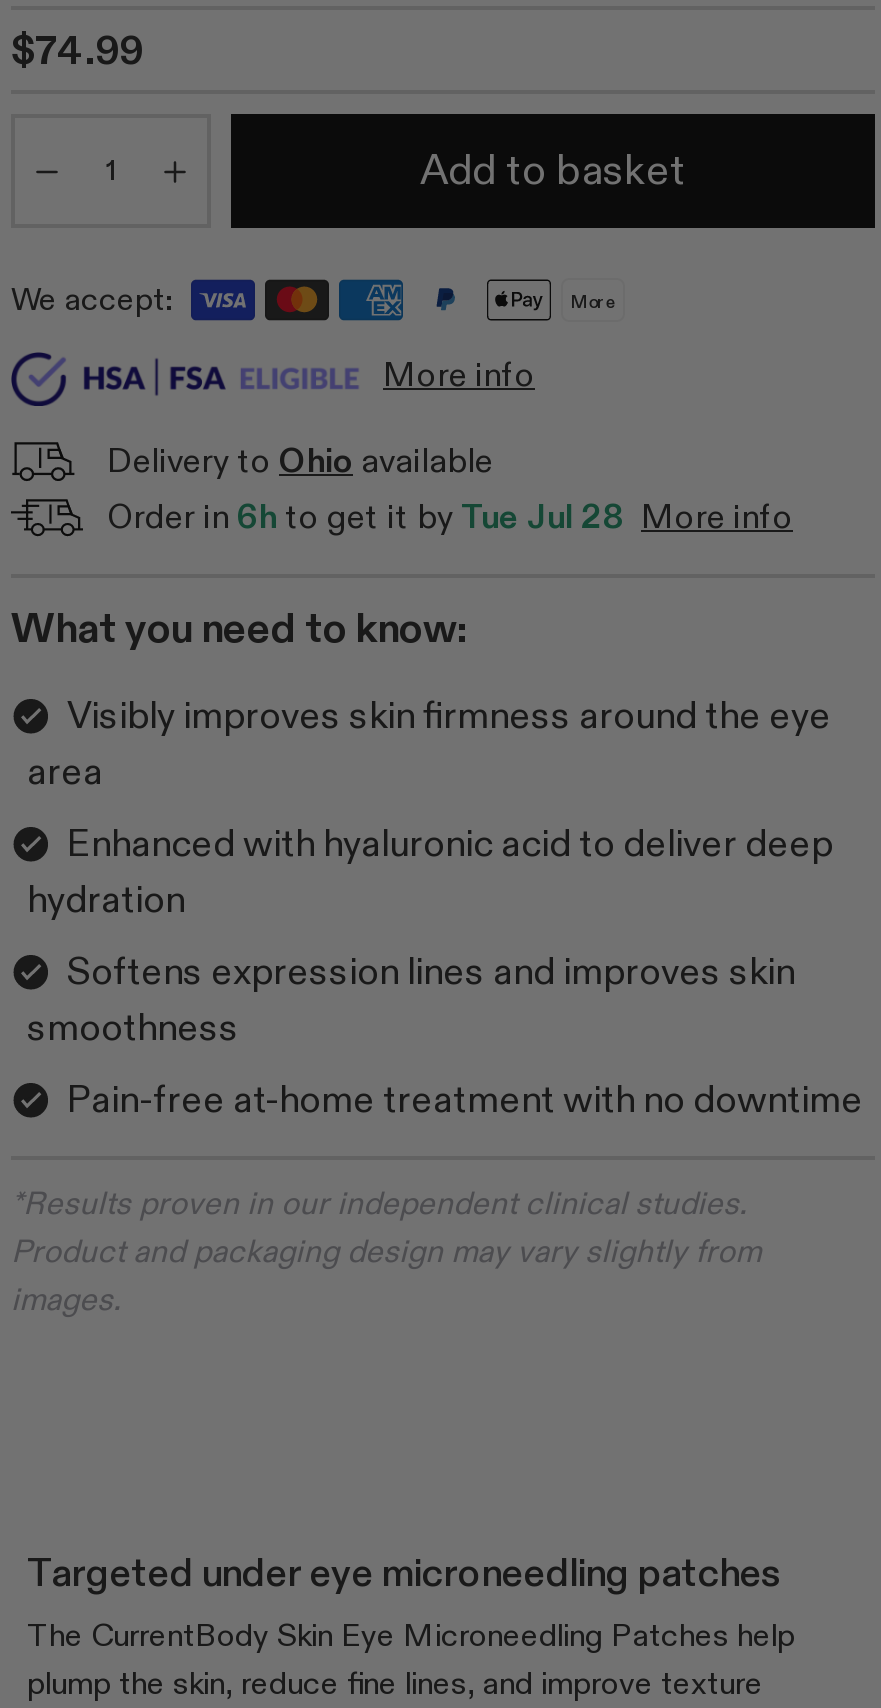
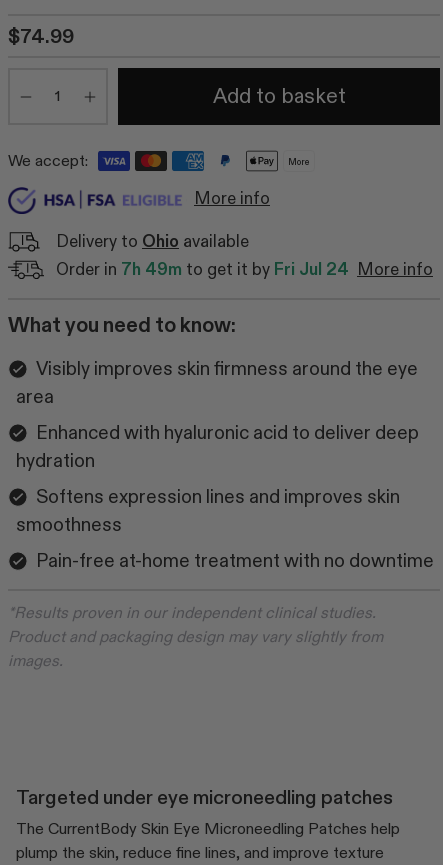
[107,496,793,538] Order in 6h to get it by Tue Jul 28 More info -> [56,259,433,280] Order in 7h 49m to get it by Fri Jul 24 More info

